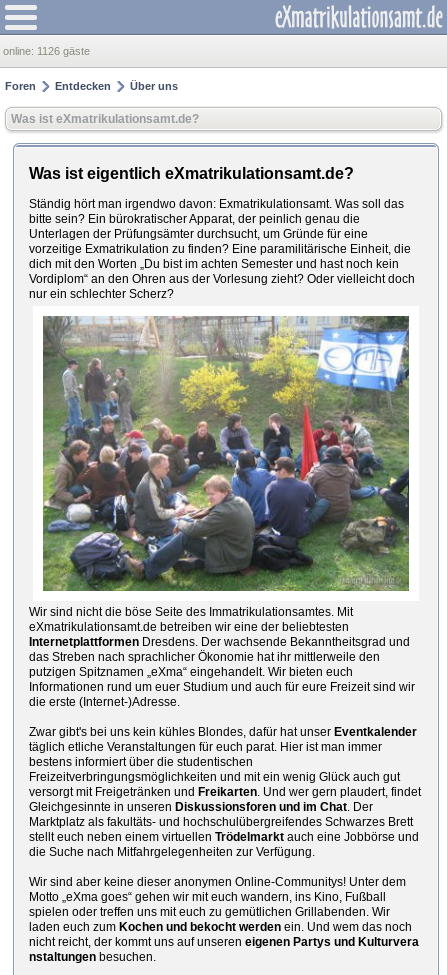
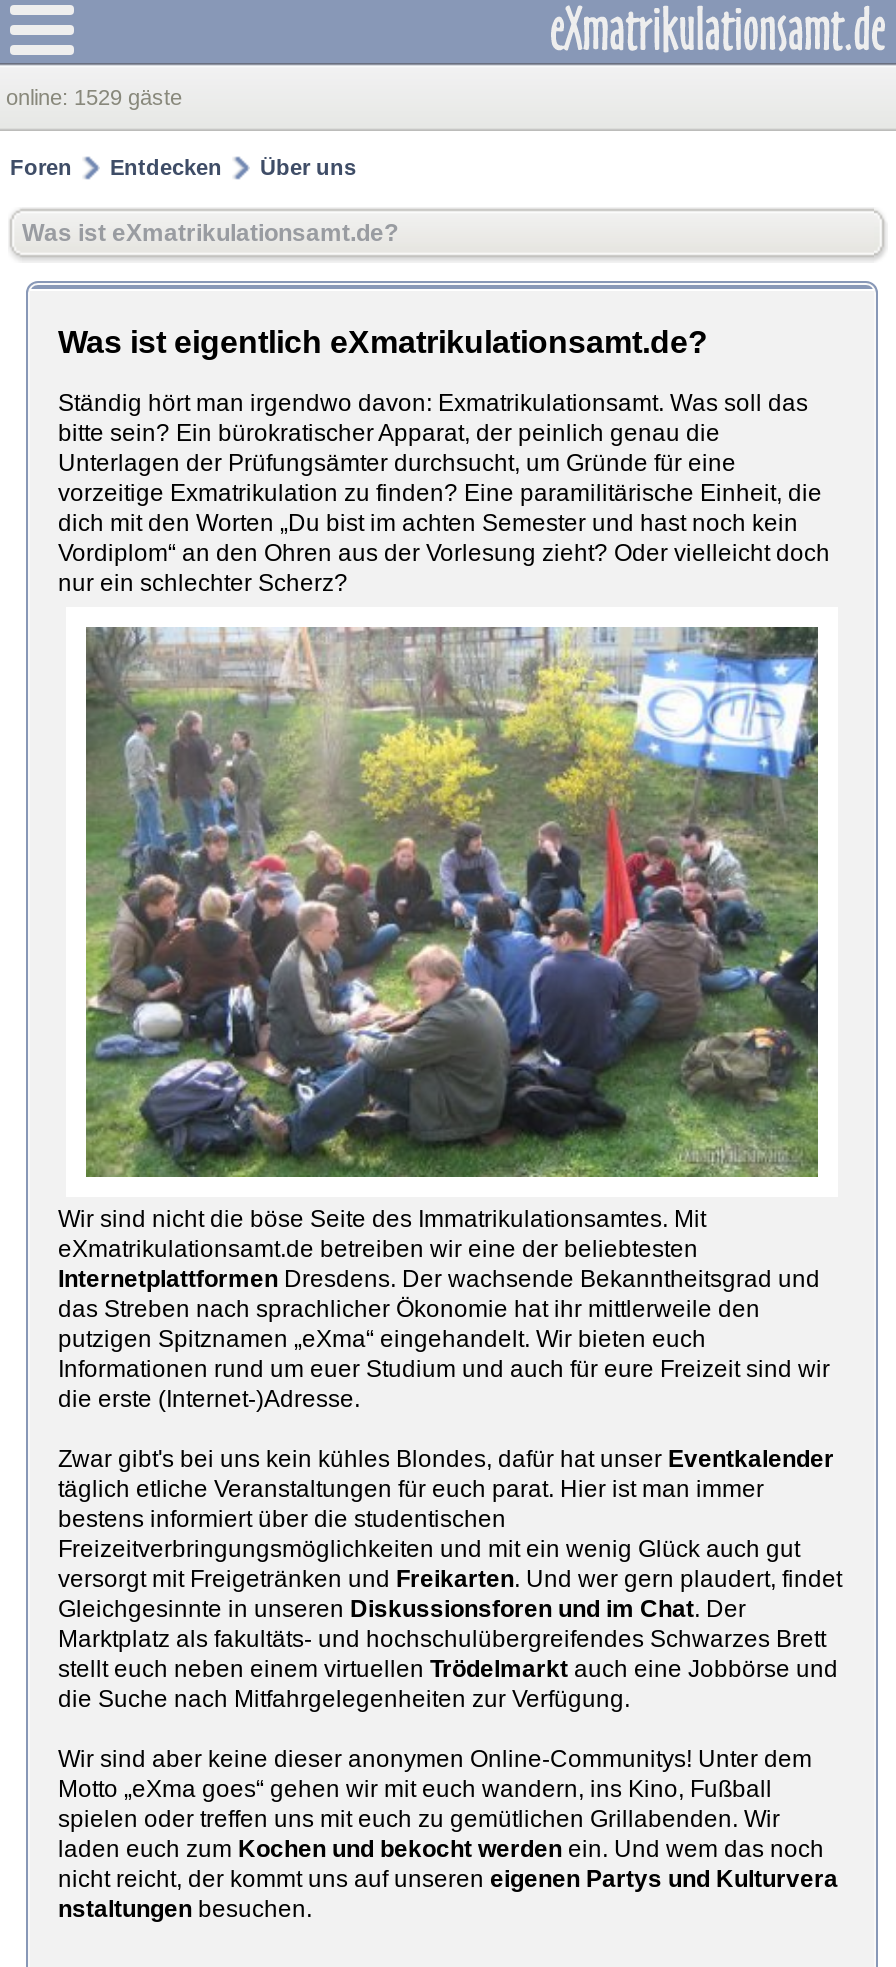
[3,45,90,57] online: 1126 gäste -> [6,85,182,109] online: 1529 gäste

